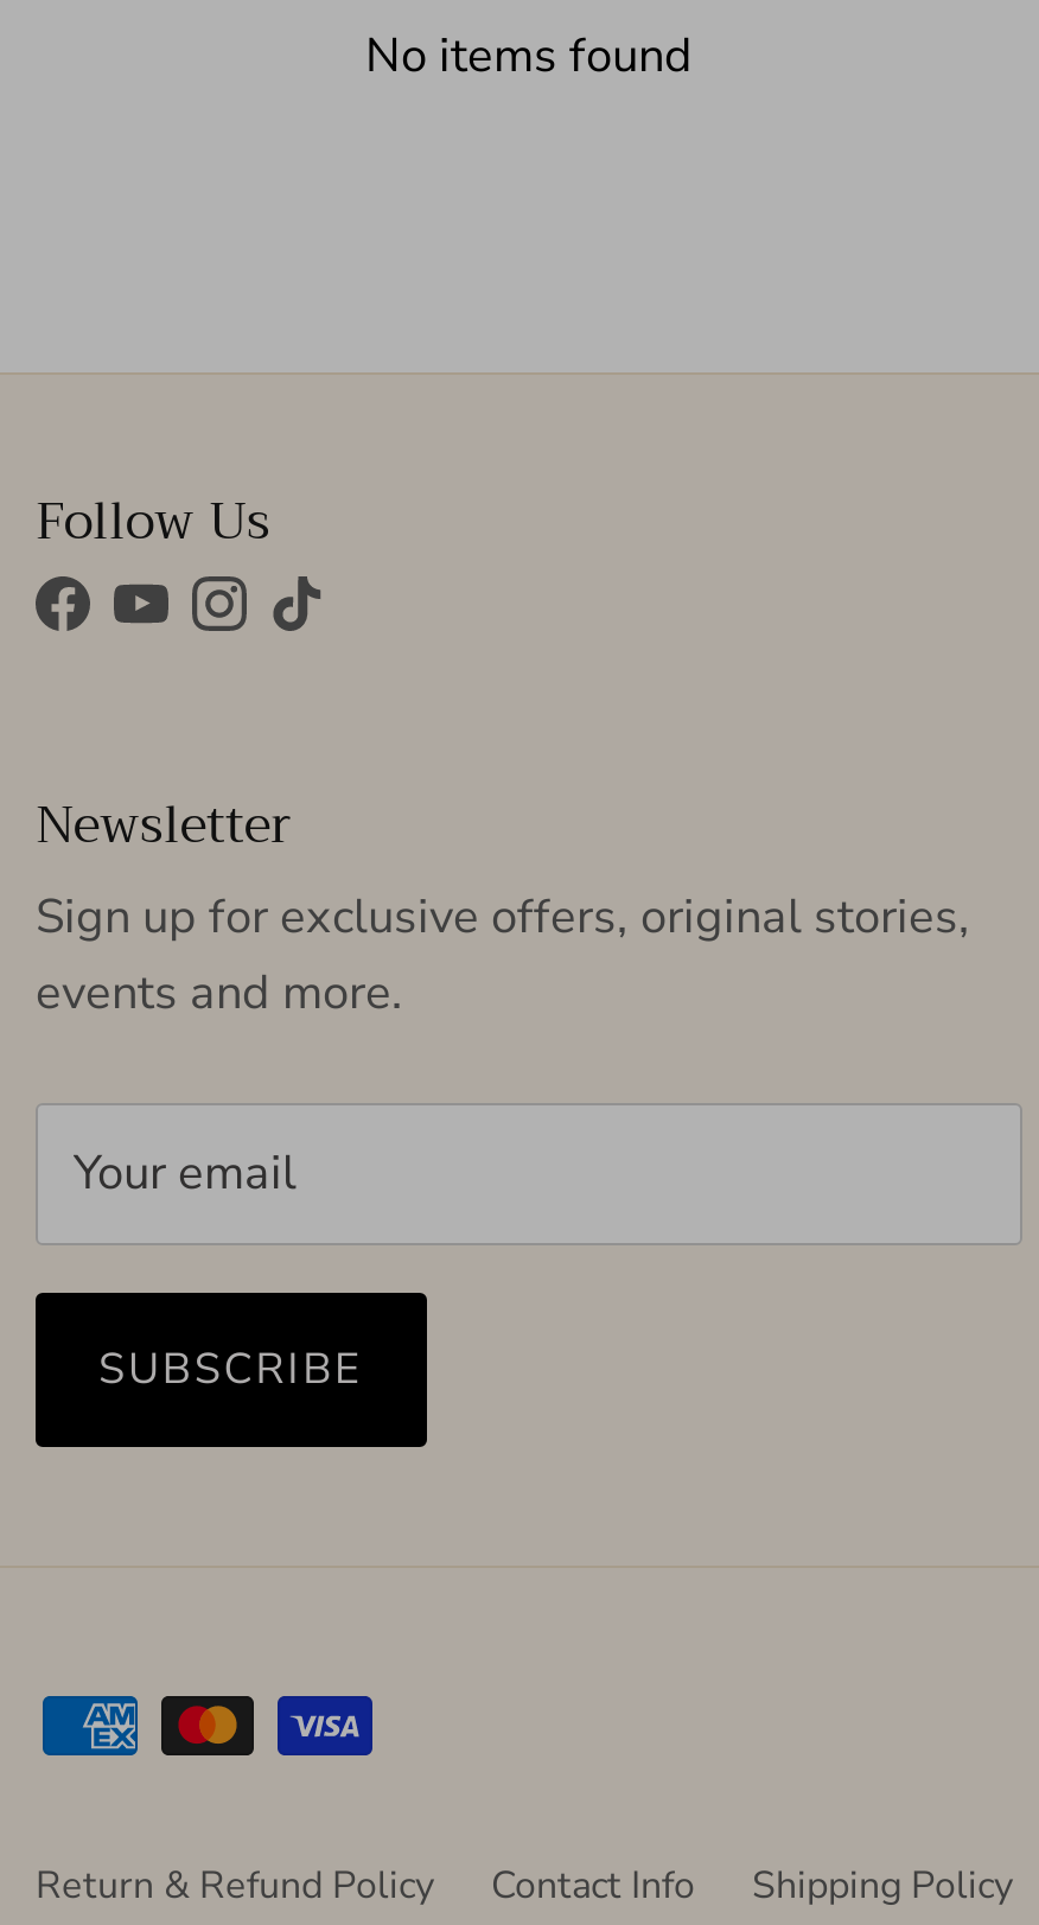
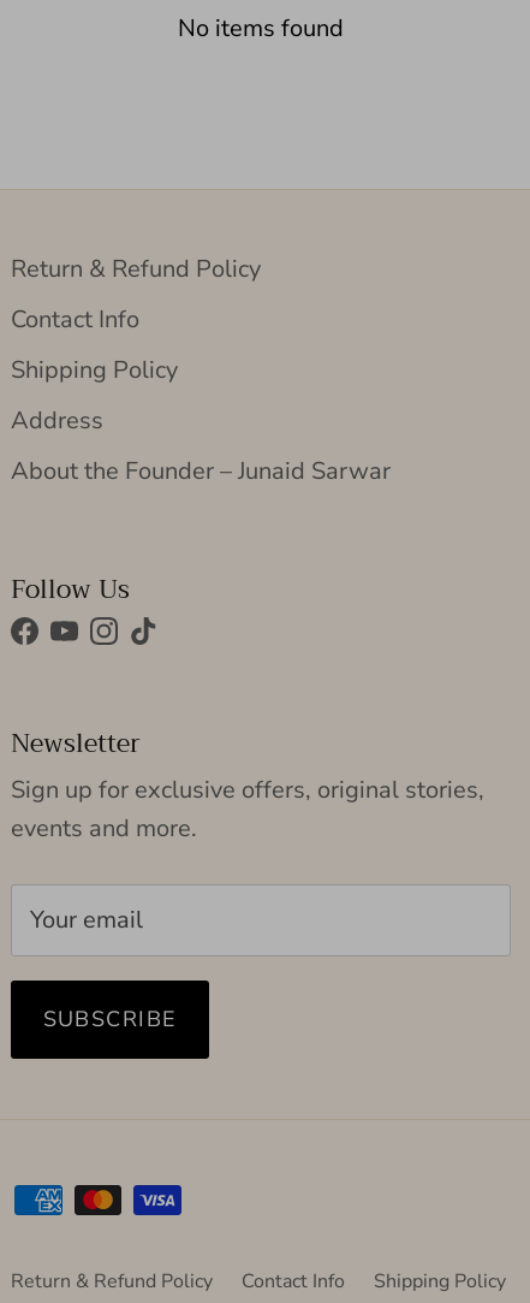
none -> [11,253,391,488] Return & Refund Policy | Contact Info | Shipping Policy | Address | About the Founder – Junaid Sarwar

